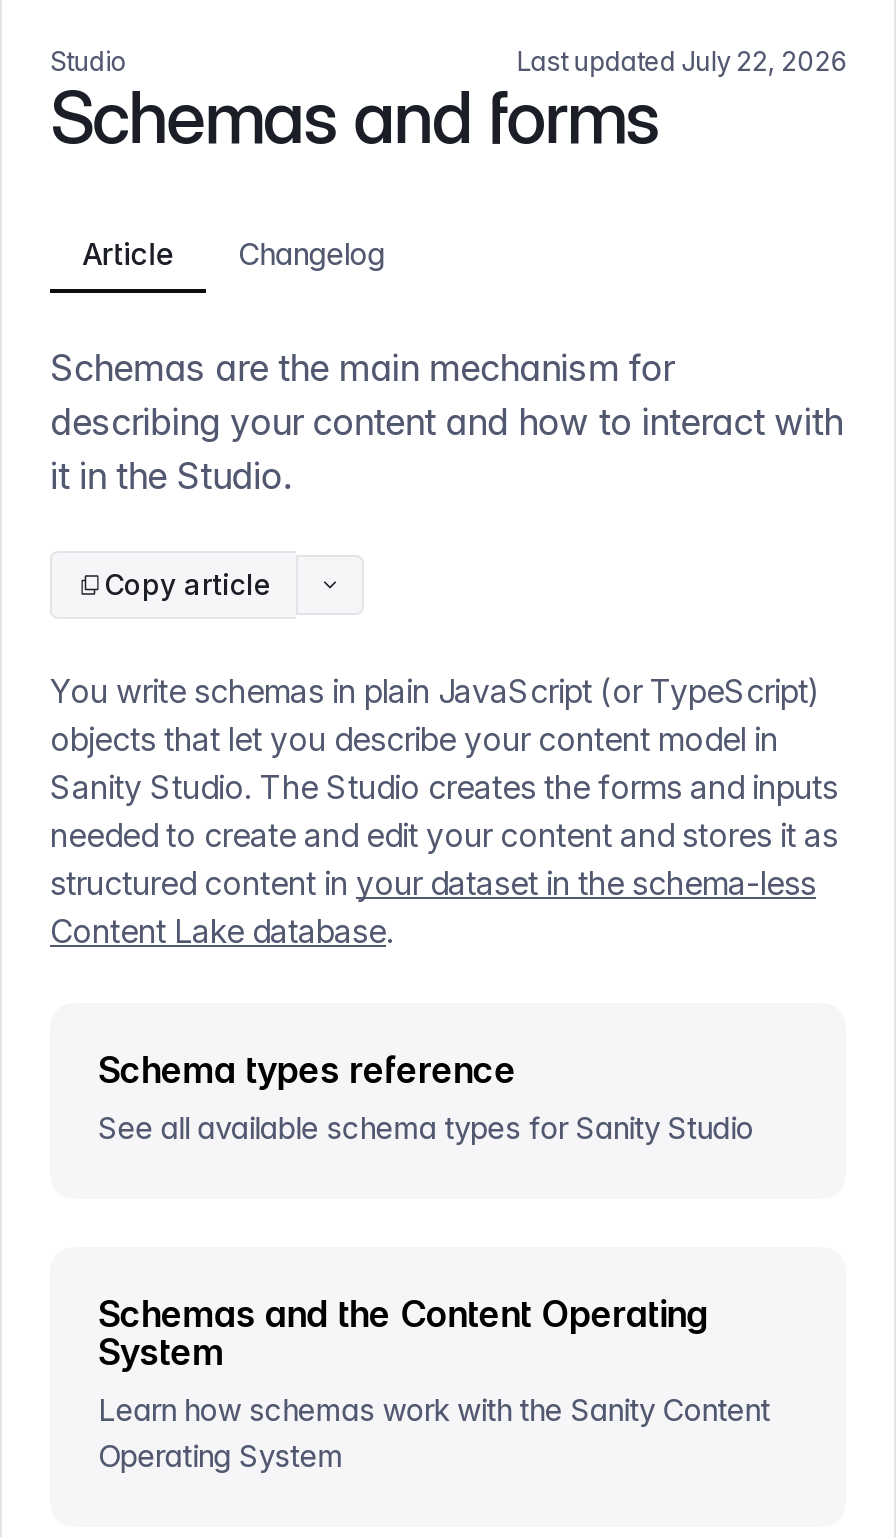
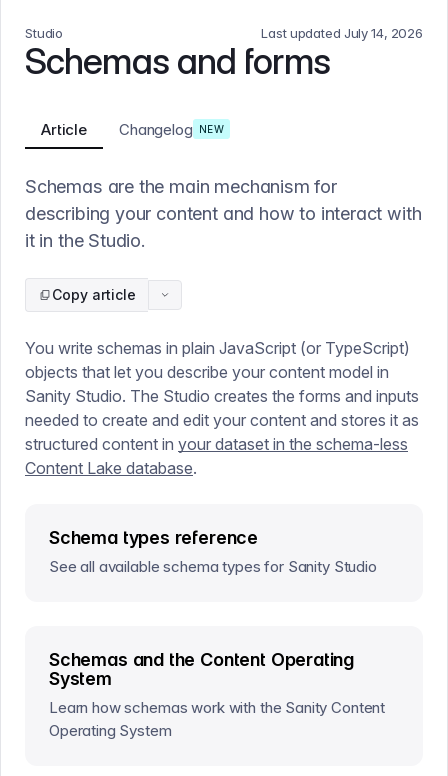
[517,45,846,77] Last updated July 22, 2026 -> [261,25,423,41] Last updated July 14, 2026
[238,234,385,272] Changelog -> [119,119,224,138] Changelog NEW

